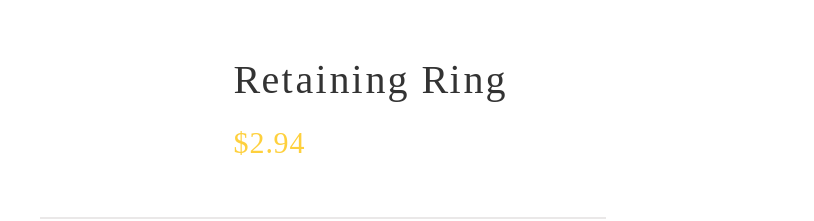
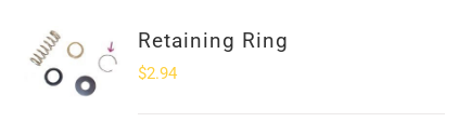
none -> [28,29,118,97] [image]

